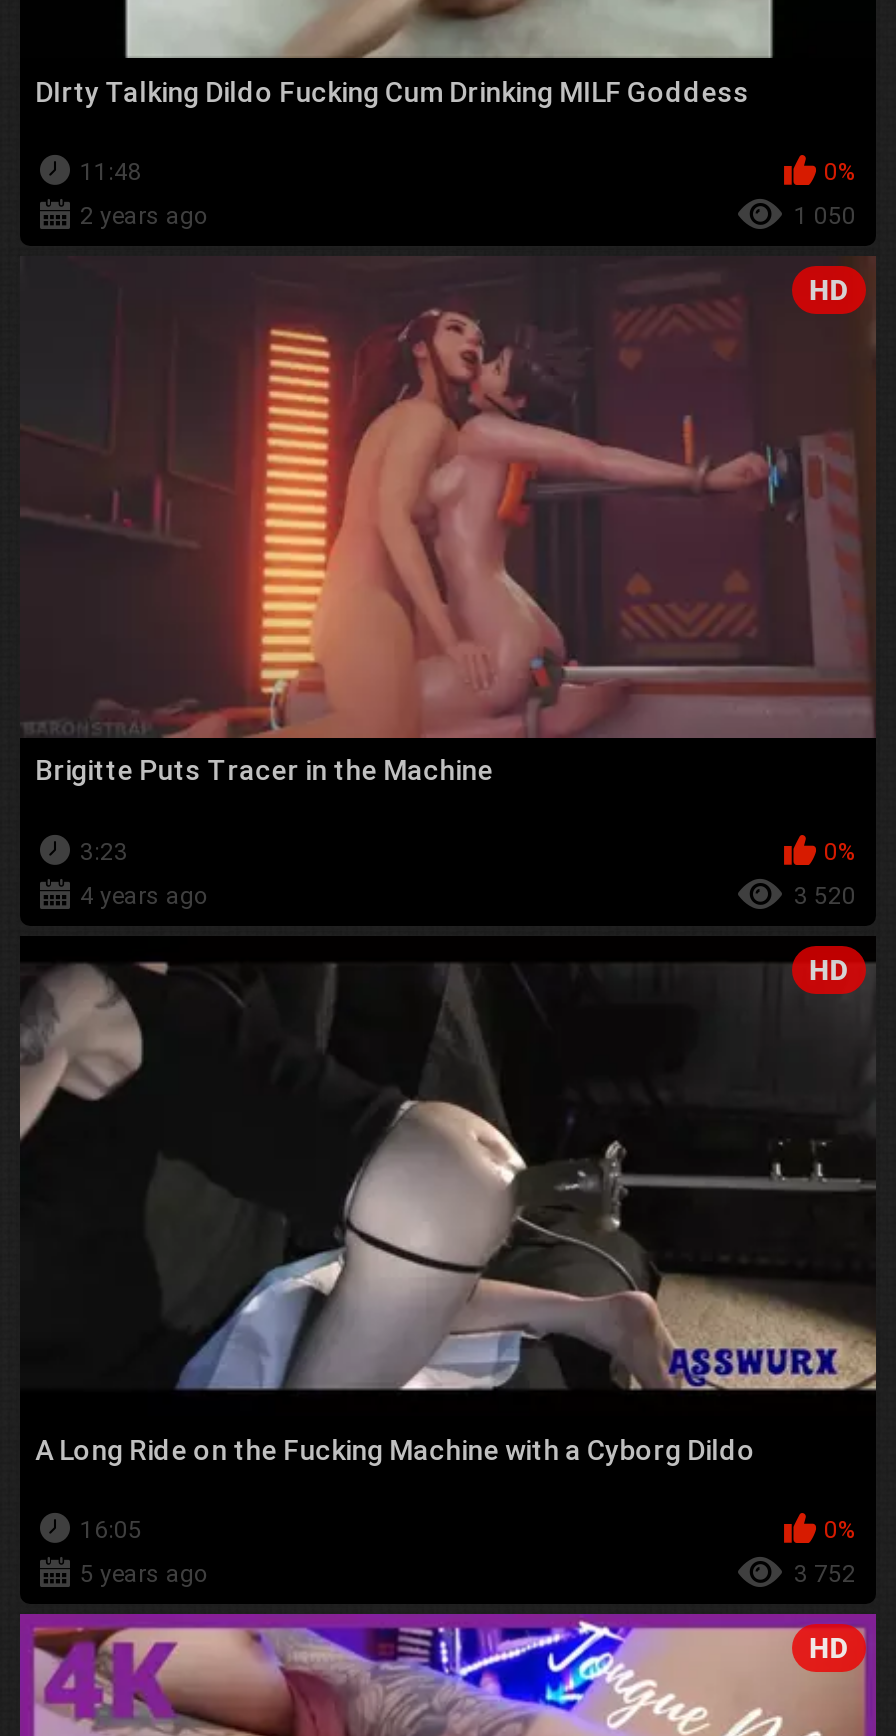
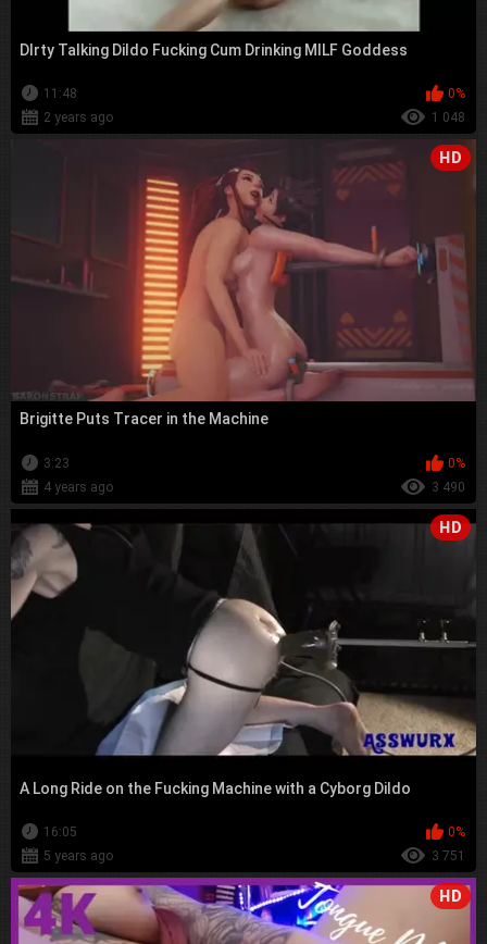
[794,202,856,230] 1 050 -> [432,110,465,125] 1 048
[794,881,856,909] 3 520 -> [432,479,465,495] 3 490
[794,1561,856,1589] 3 752 -> [432,849,465,864] 3 751

